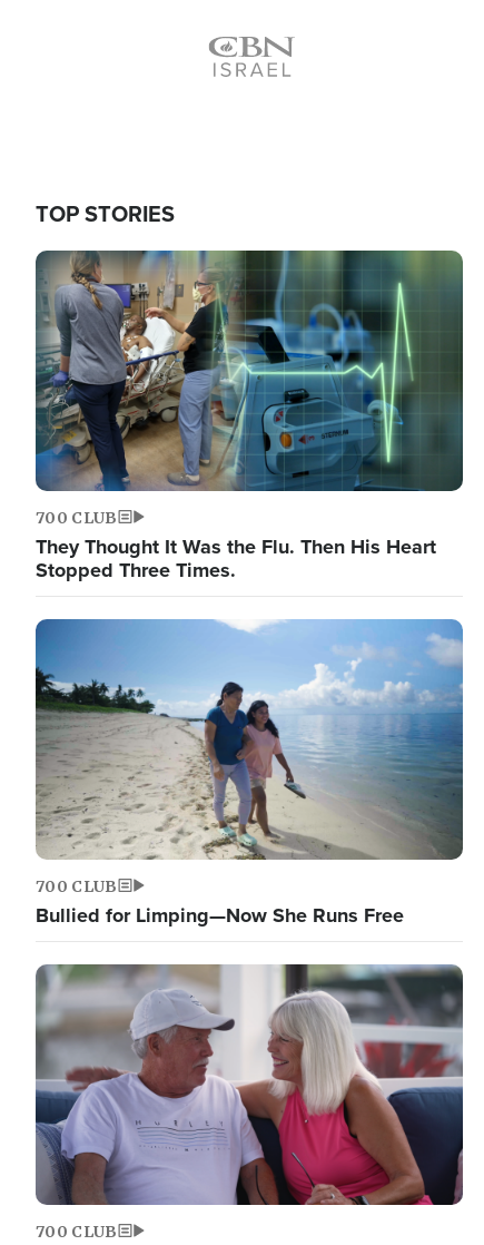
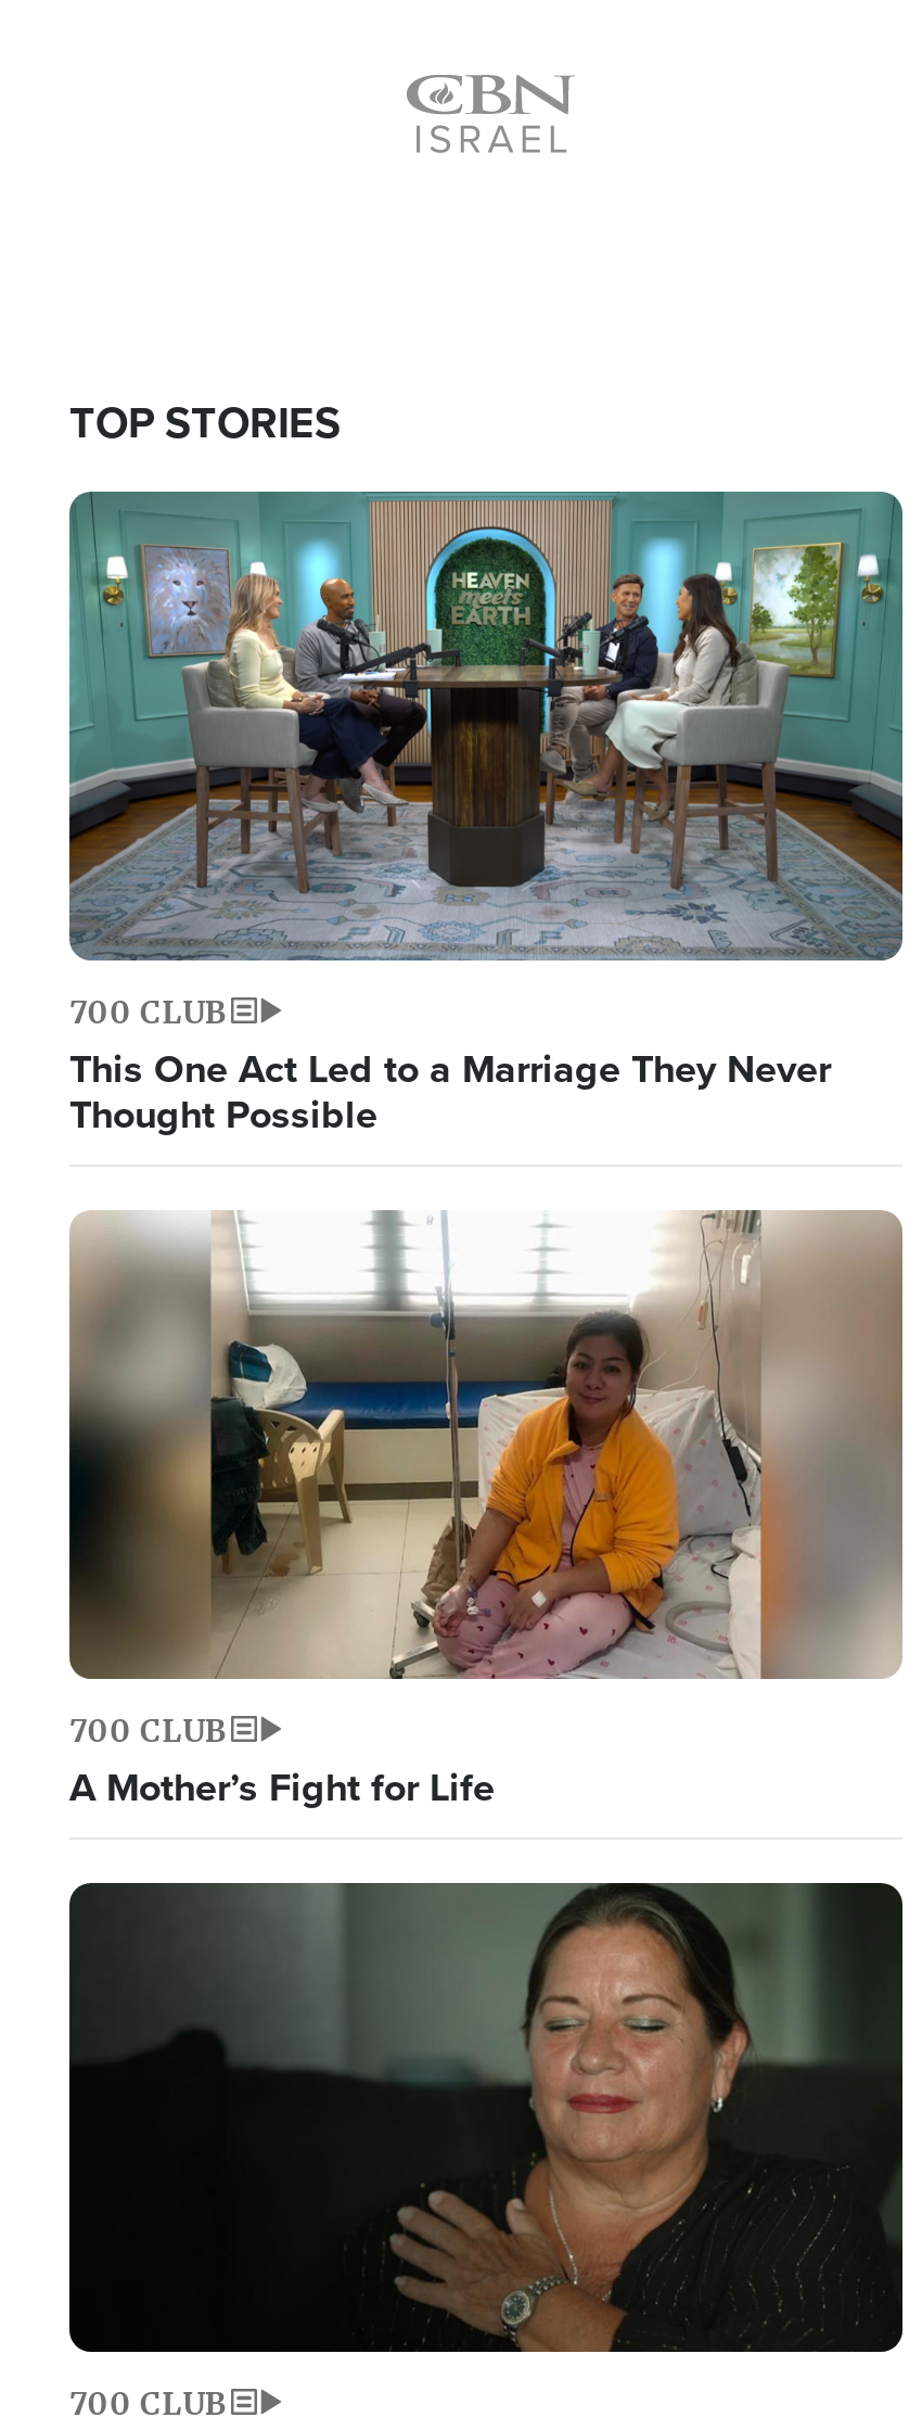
[36,249,463,585] [image] | They Thought It Was the Flu. Then His Heart | Stopped Three Times. -> [69,489,902,1143] [image] | This One Act Led to a Marriage They Never | Thought Possible
[34,618,464,930] [image] | Bullied for Limping—Now She Runs Free -> [67,1208,902,1816] [image] | A Mother’s Fight for Life
[34,964,464,1206] [image] -> [67,1883,905,2354] [image]

